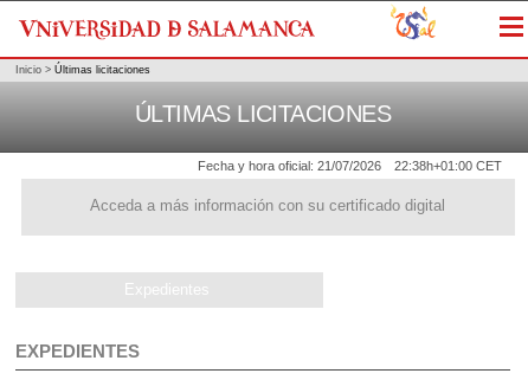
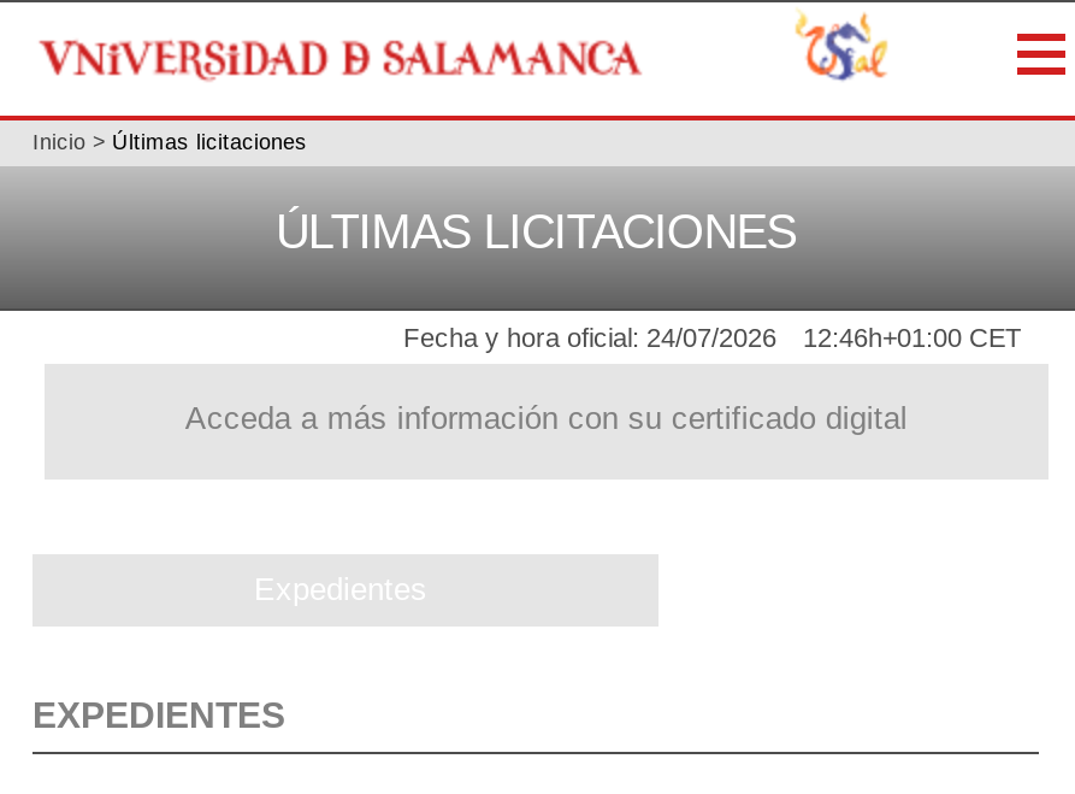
[198,159,381,173] Fecha y hora oficial: 21/07/2026 -> [403,324,776,353] Fecha y hora oficial: 24/07/2026
[394,159,502,173] 22:38h+01:00 CET -> [803,324,1022,353] 12:46h+01:00 CET

